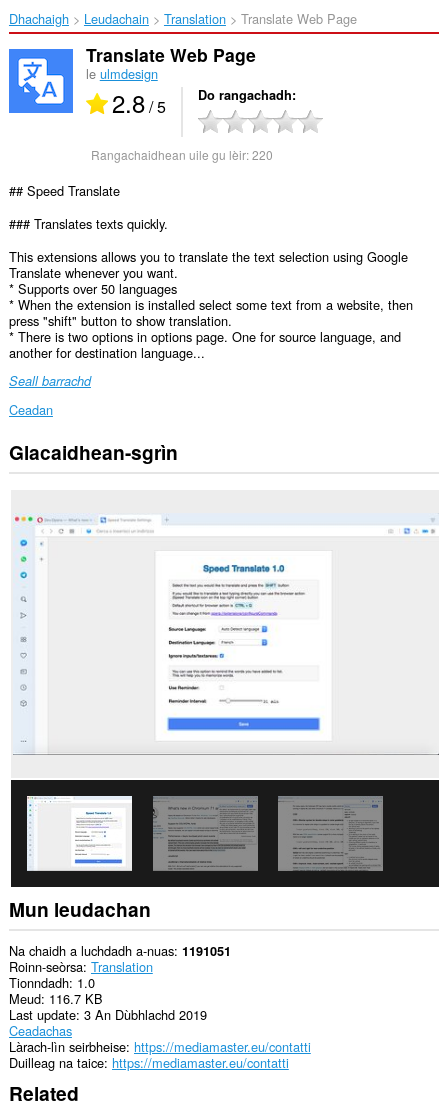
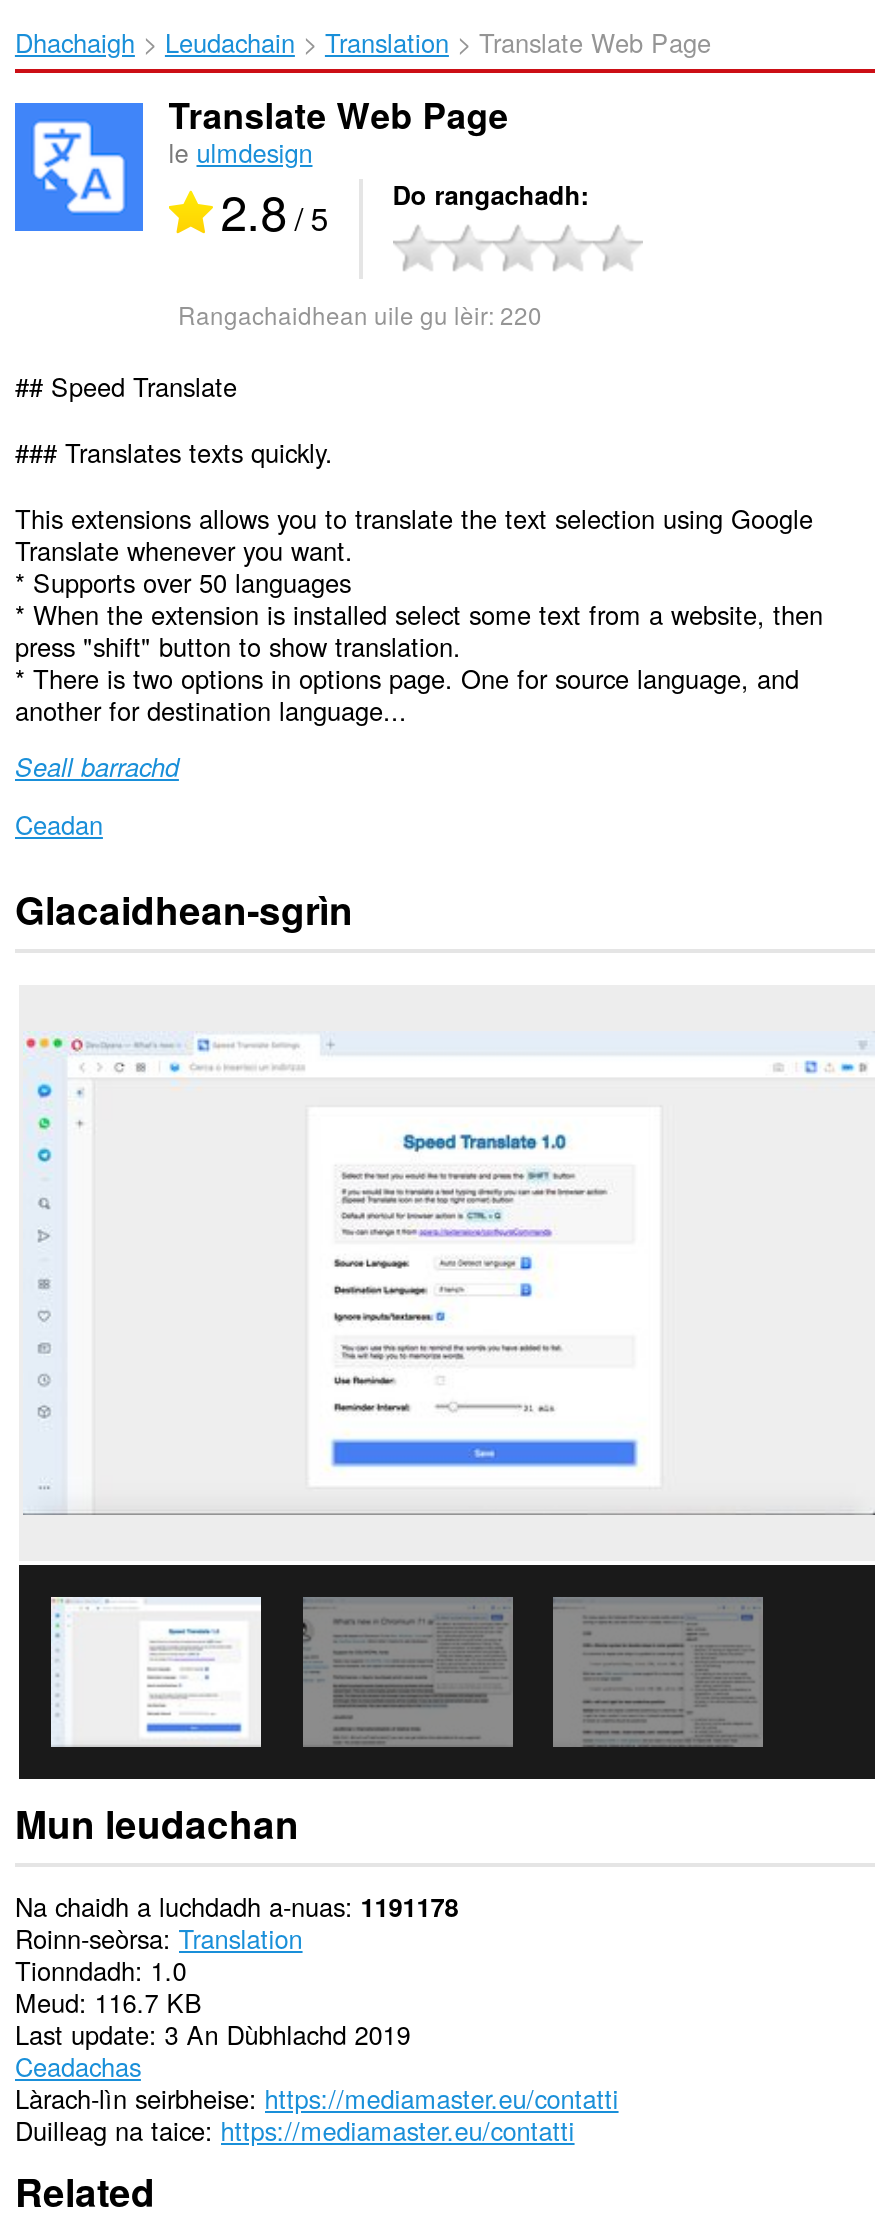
[9,941,231,960] Na chaidh a luchdadh a-nuas 1191051 -> [15,1888,459,1926] Na chaidh a luchdadh a-nuas 1191178

